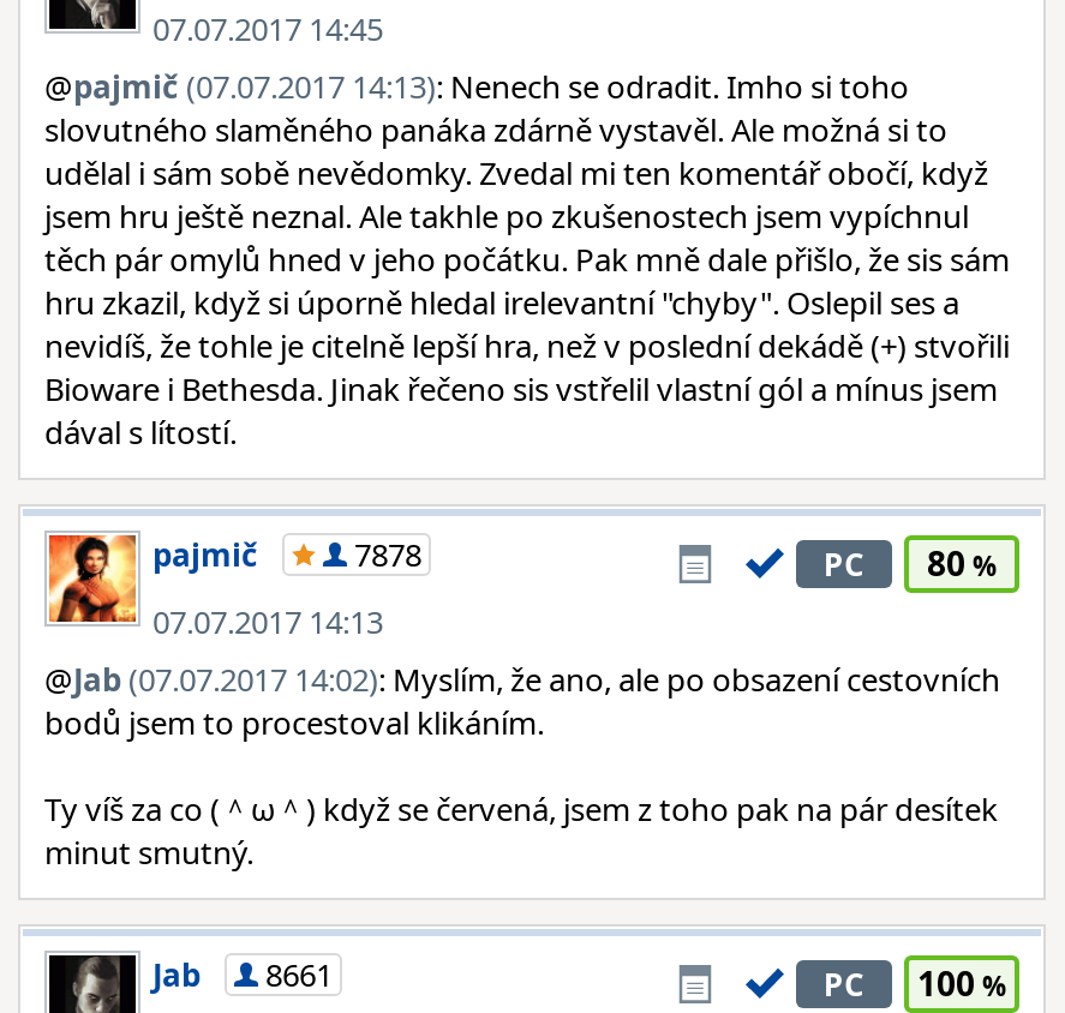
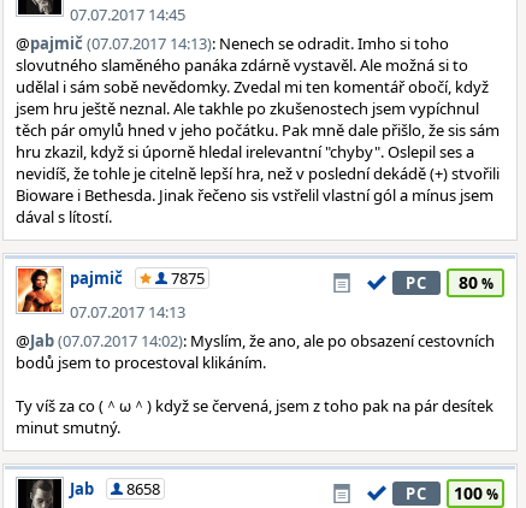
[354,533,421,576] 7878 -> [171,267,205,289] 7875
[152,953,333,996] Jab 8661 -> [70,478,160,500] Jab 8658

